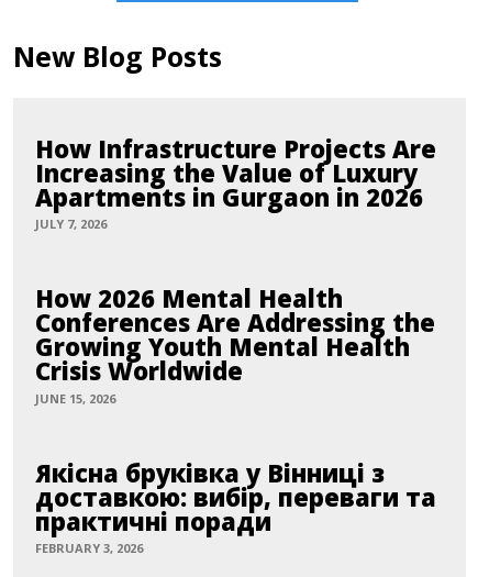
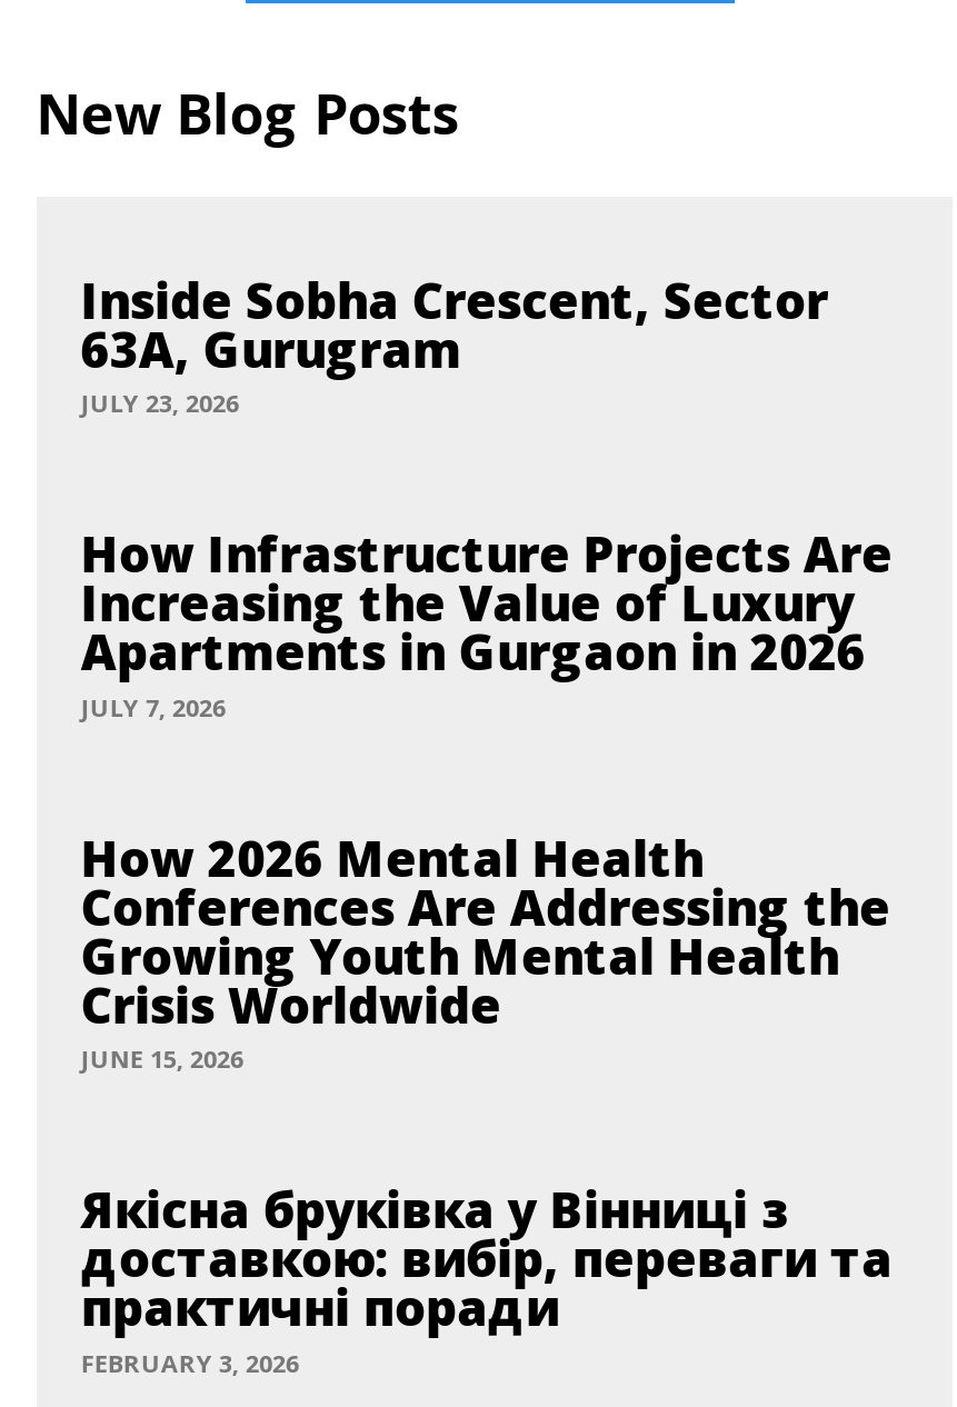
none -> [81,265,828,419] Inside Sobha Crescent, Sector | 63A, Gurugram | JULY 23, 2026

